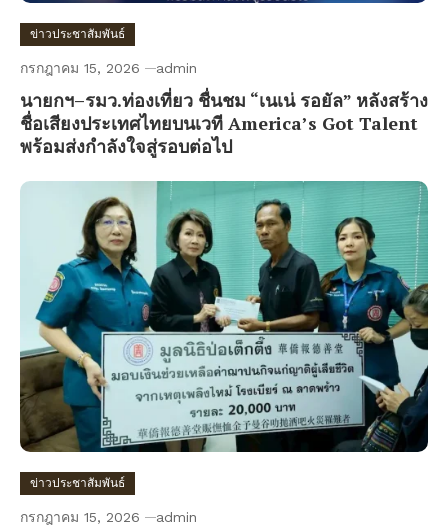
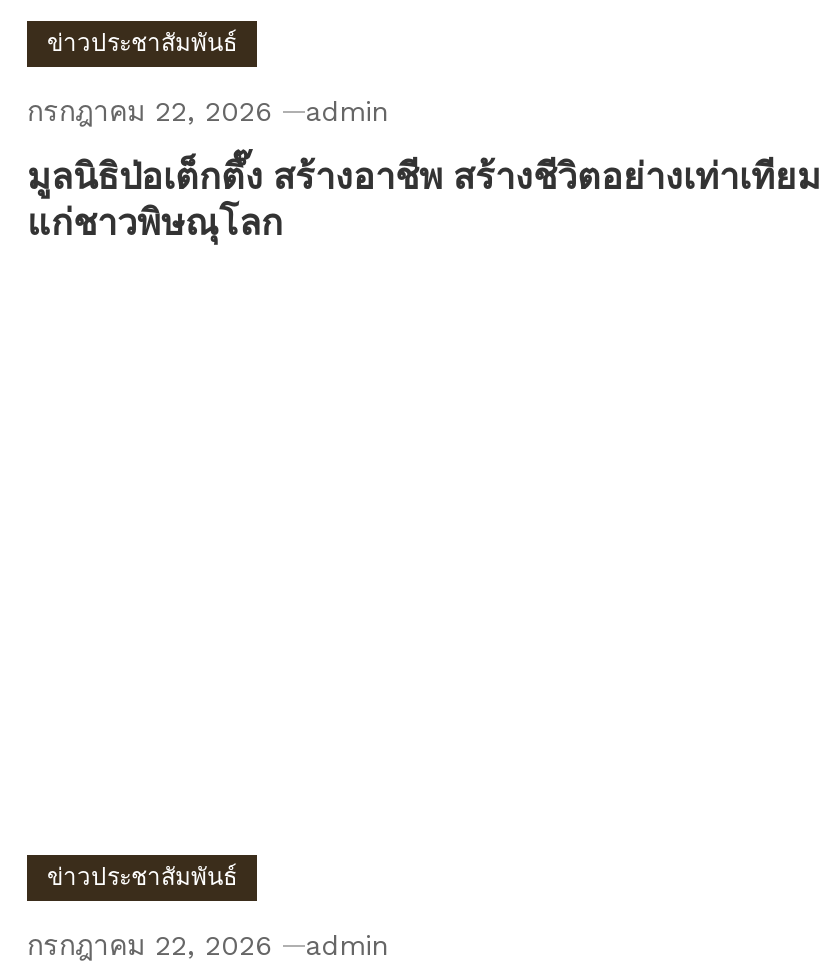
[20,60,140,76] กรกฎาคม 15, 2026 -> [27,94,273,126] กรกฎาคม 22, 2026
[20,88,428,158] นายกฯ–รมว.ท่องเที่ยว ชื่นชม “เนเน่ รอยัล” หลังสร้าง | ชื่อเสียงประเทศไทยบนเวที America’s Got Talent | พร้อมส่งกำลังใจสู่รอบต่อไป -> [27,150,821,244] มูลนิธิป่อเต็กตึ๊ง สร้างอาชีพ สร้างชีวิตอย่างเท่าเทียม | แก่ชาวพิษณุโลก
[19,180,429,453] [image] -> none
[20,509,140,525] กรกฎาคม 15, 2026 -> [27,930,273,962] กรกฎาคม 22, 2026

